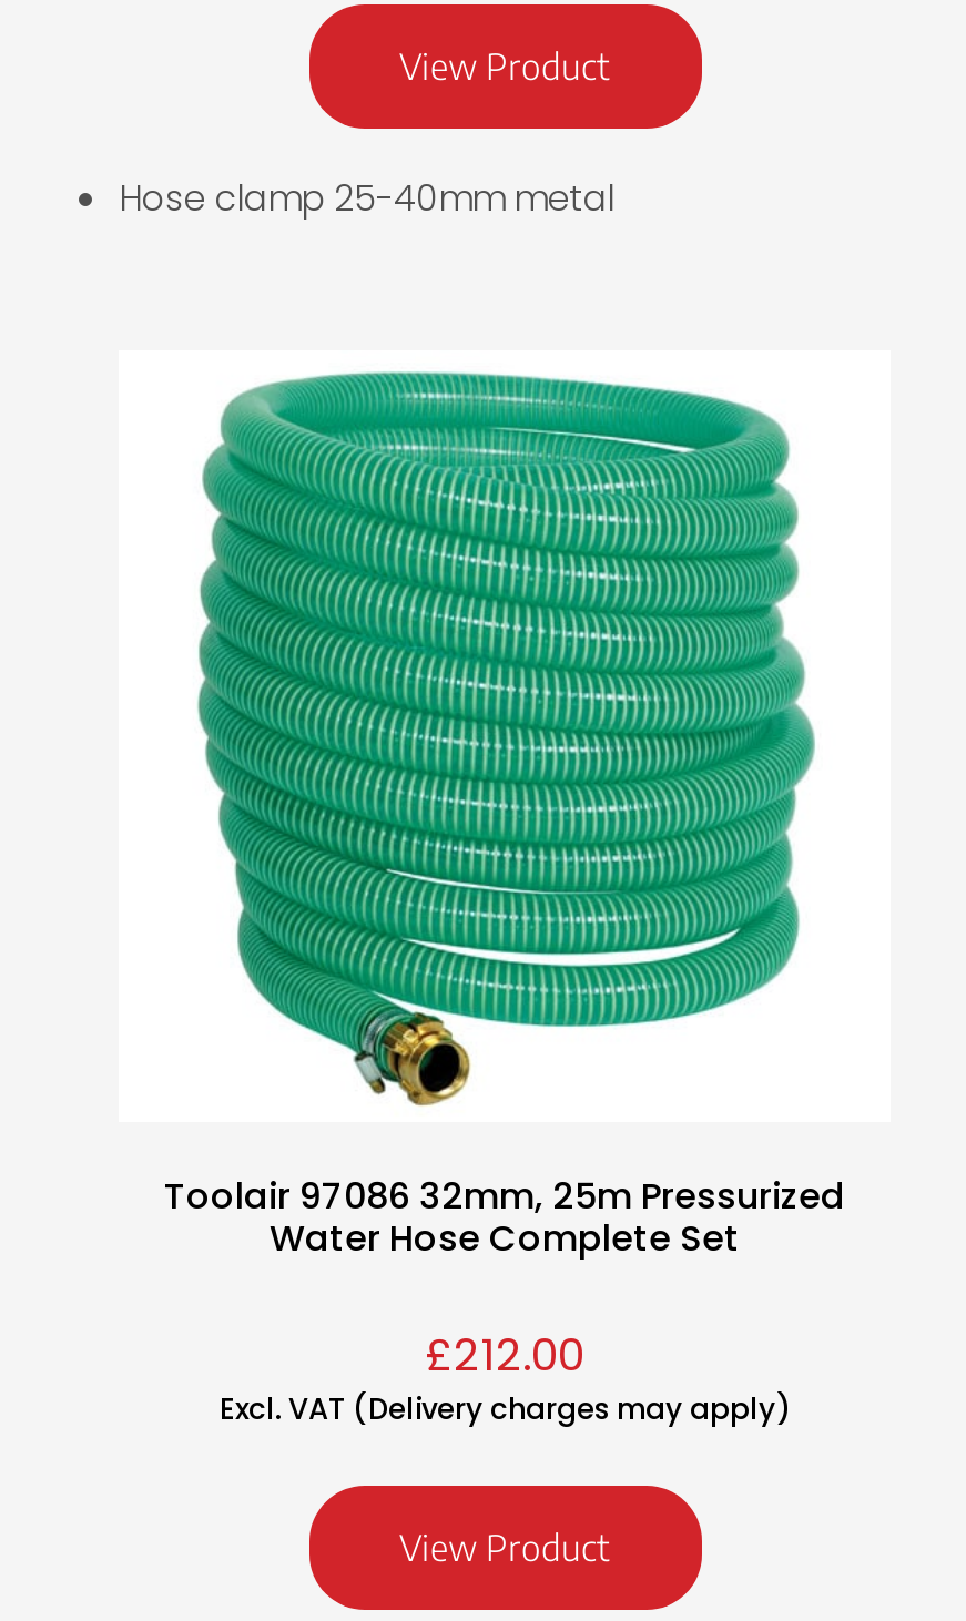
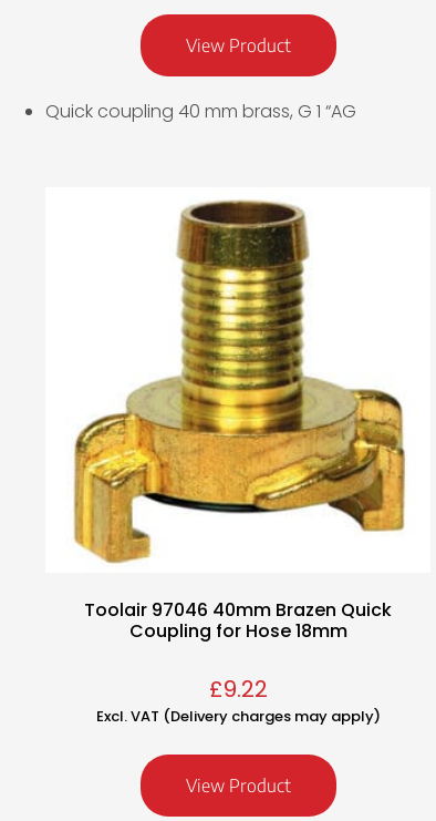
[119,173,613,224] Hose clamp 25-40mm metal -> [45,99,356,124] Quick coupling 40 mm brass, G 1 “AG
[164,370,845,1264] [image] | Toolair 97086 32mm, 25m Pressurized | Water Hose Complete Set -> [73,198,406,644] [image] | Toolair 97046 40mm Brazen Quick | Coupling for Hose 18mm
[425,1324,584,1386] £212.00 -> [209,674,267,705] £9.22

